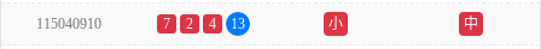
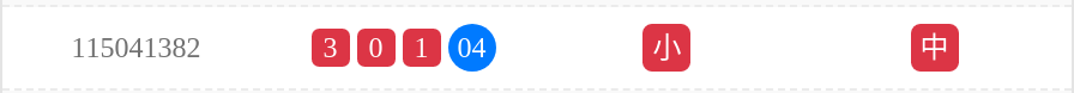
[36,16,101,32] 115040910 -> [71,31,201,64] 115041382
[163,16,170,32] 7 -> [323,31,338,64] 3
[186,16,193,32] 2 -> [369,31,383,64] 0
[209,16,216,32] 4 -> [414,31,429,64] 1
[230,16,245,32] 13 -> [457,31,486,64] 04

